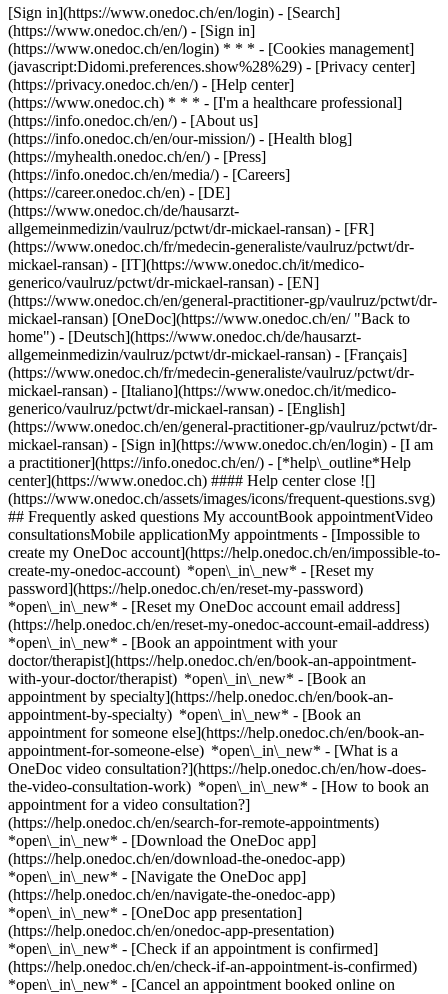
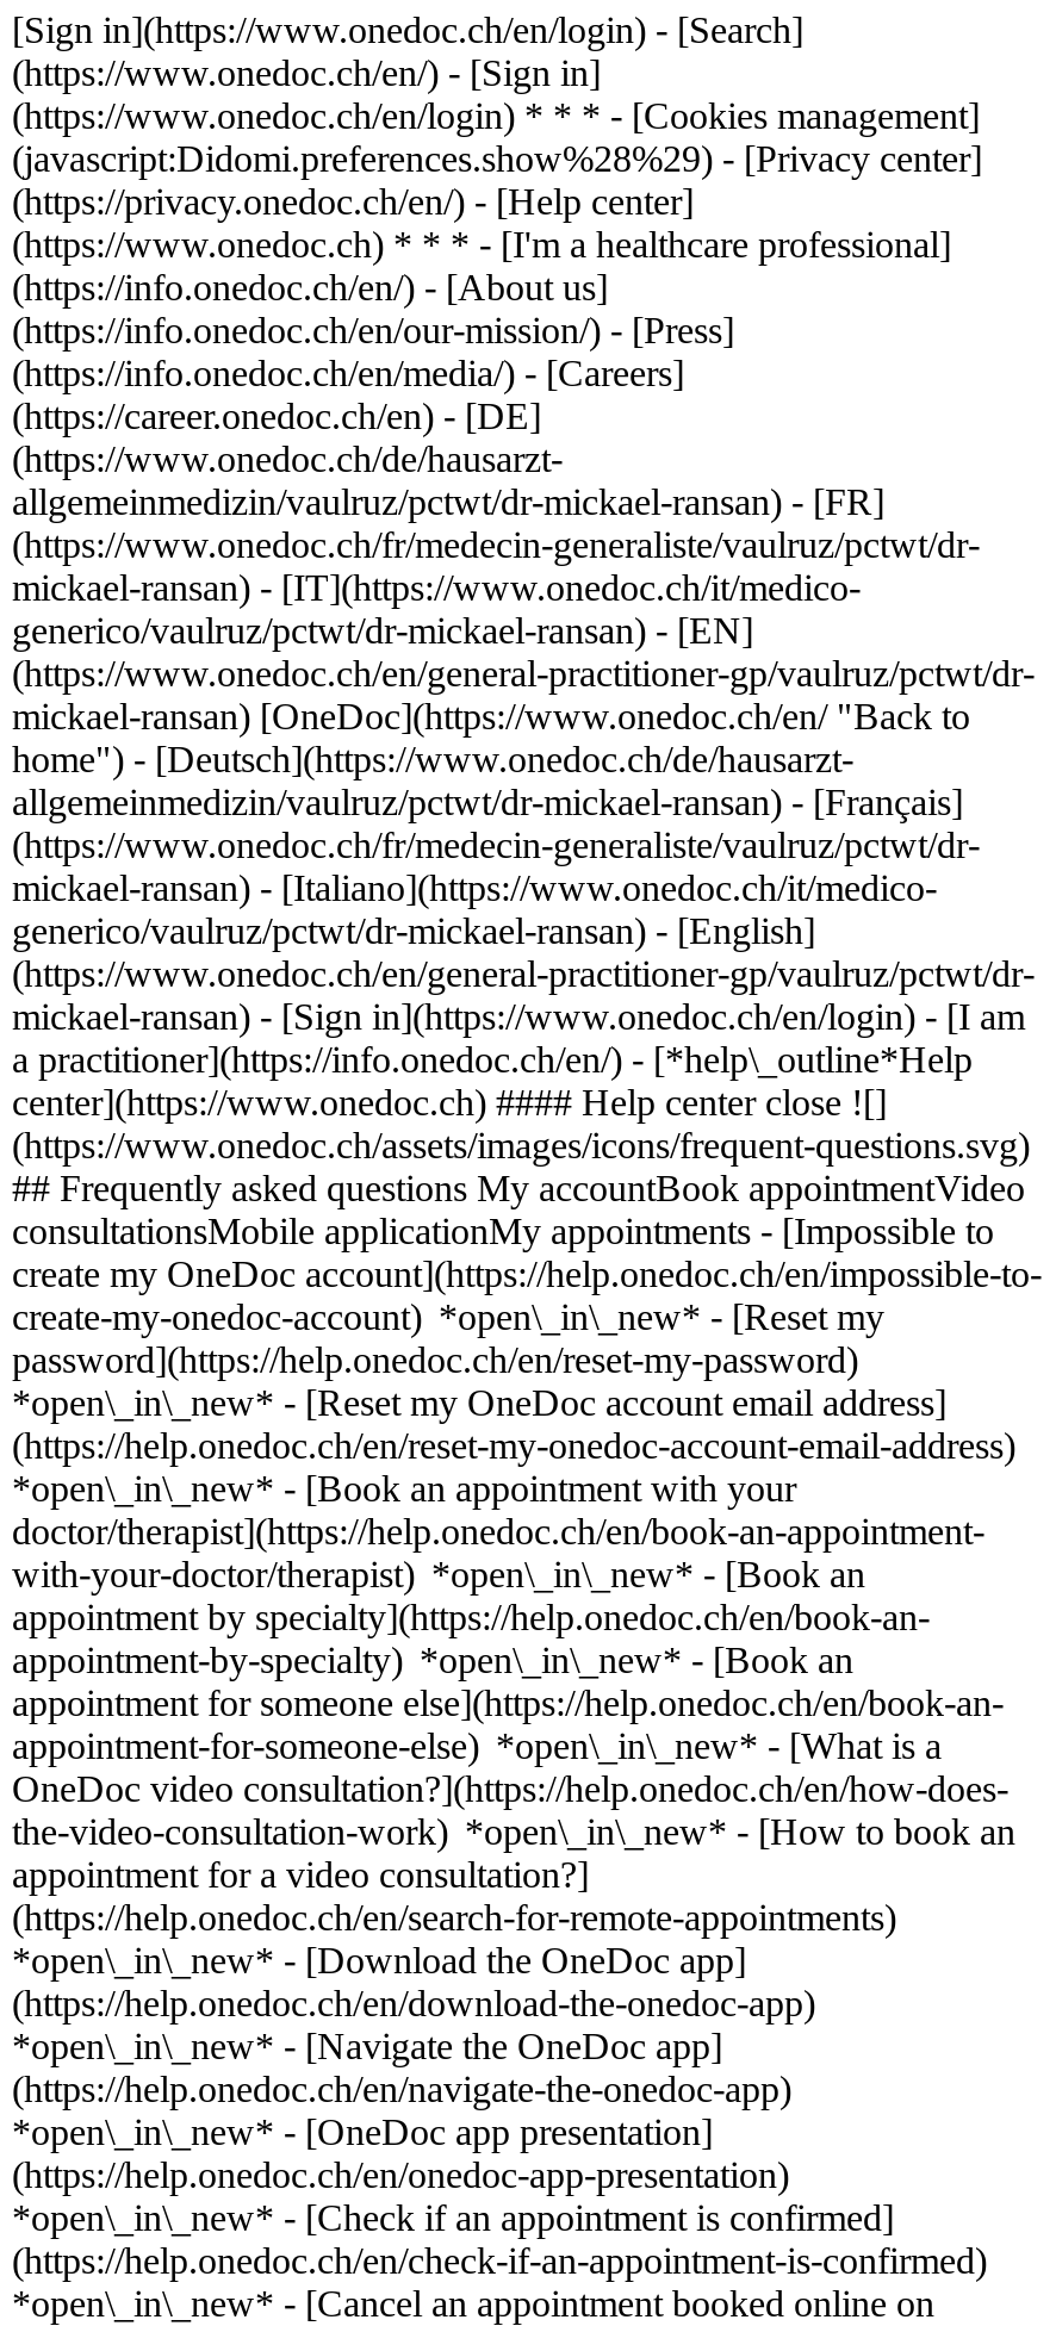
[8,130,352,165] (https://info.onedoc.ch/en/our-mission/) - [Health blog] | (https://myhealth.onedoc.ch/en/) - [Press] -> [12,310,734,350] (https://info.onedoc.ch/en/our-mission/) - [Press]

